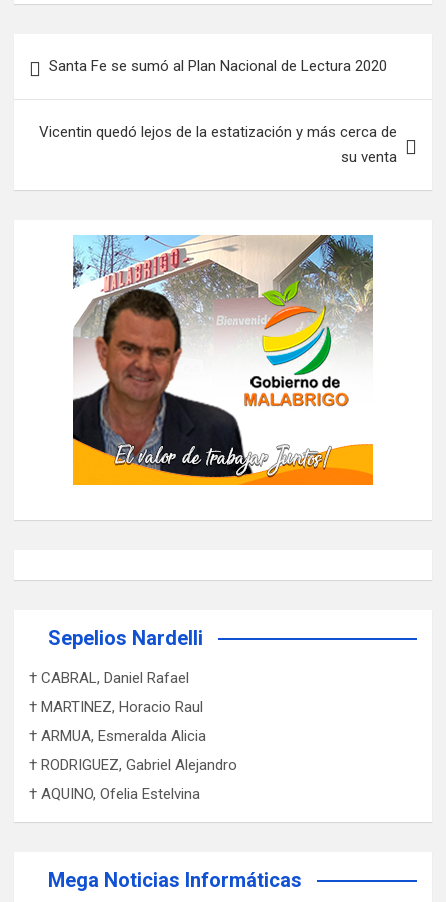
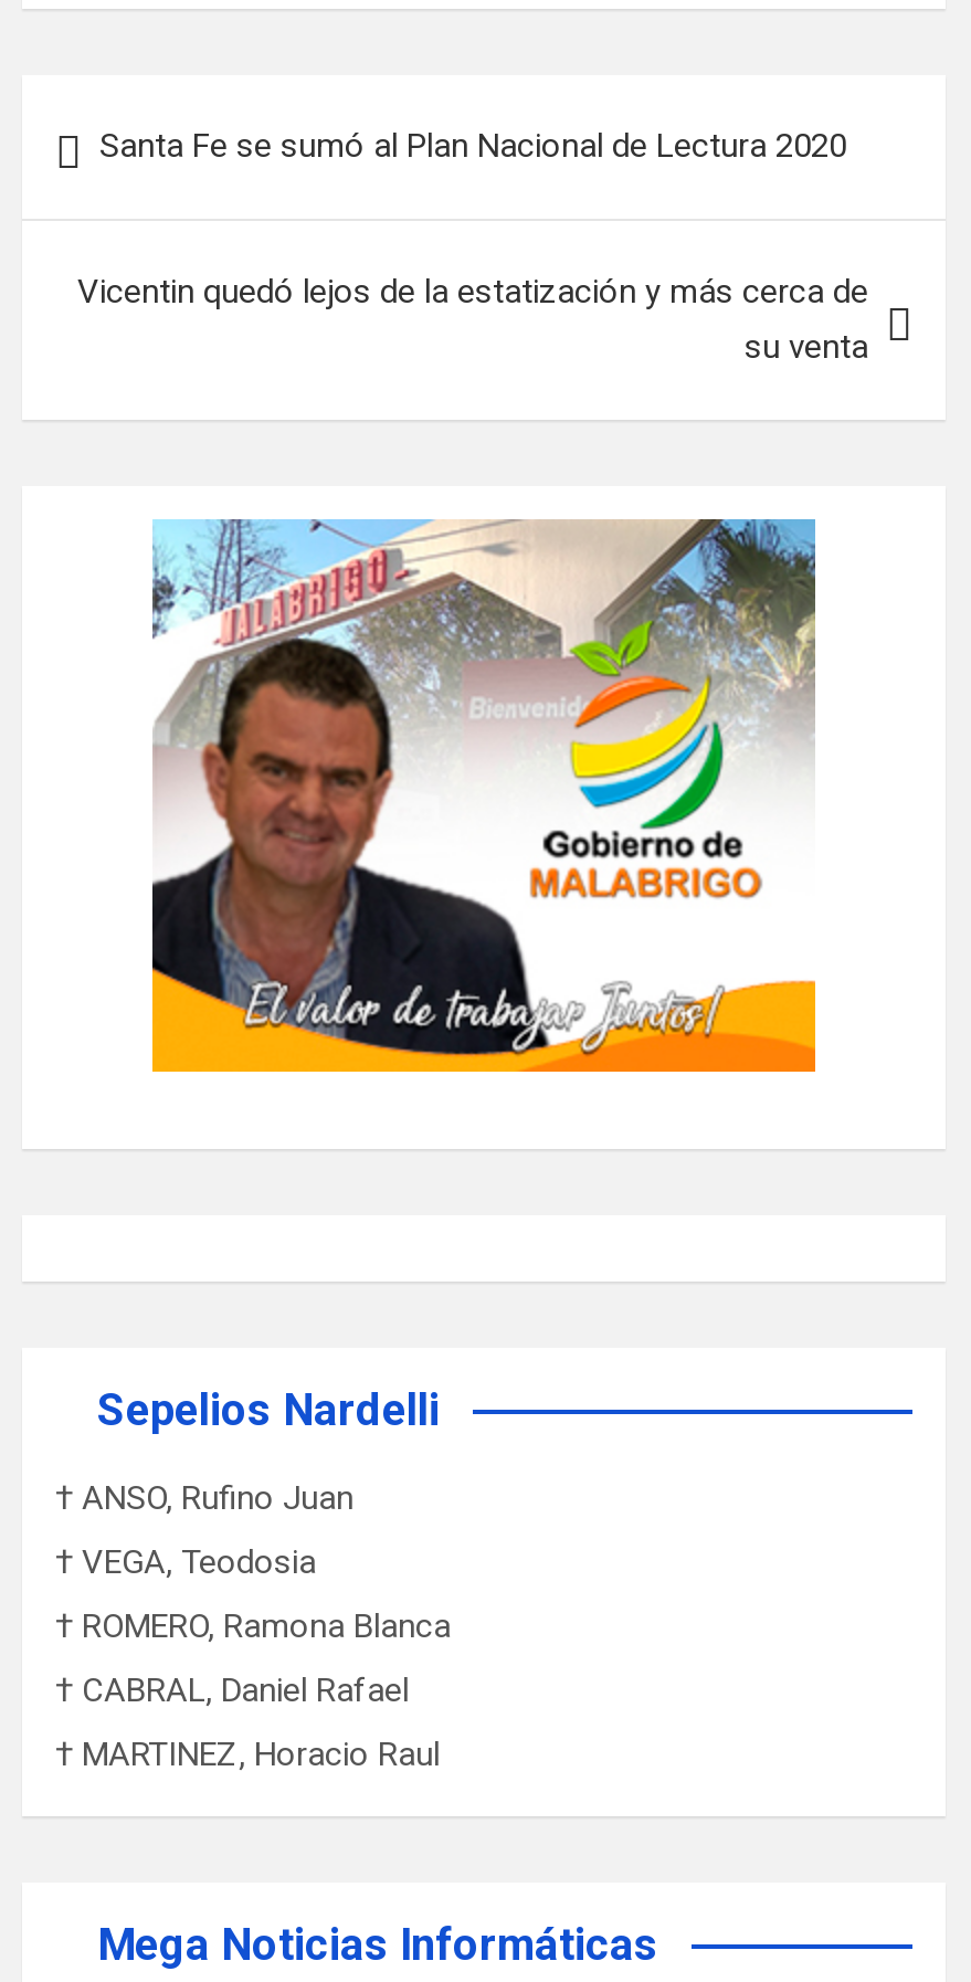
none -> [55,1479,451,1647] † ANSO, Rufino Juan | † VEGA, Teodosia | † ROMERO, Ramona Blanca
moved [29,669,203,716] -> [55,1671,440,1775]: † CABRAL, Daniel Rafael | † MARTINEZ, Horacio Raul
[29,727,237,803] † ARMUA, Esmeralda Alicia | † RODRIGUEZ, Gabriel Alejandro | † AQUINO, Ofelia Estelvina -> none

